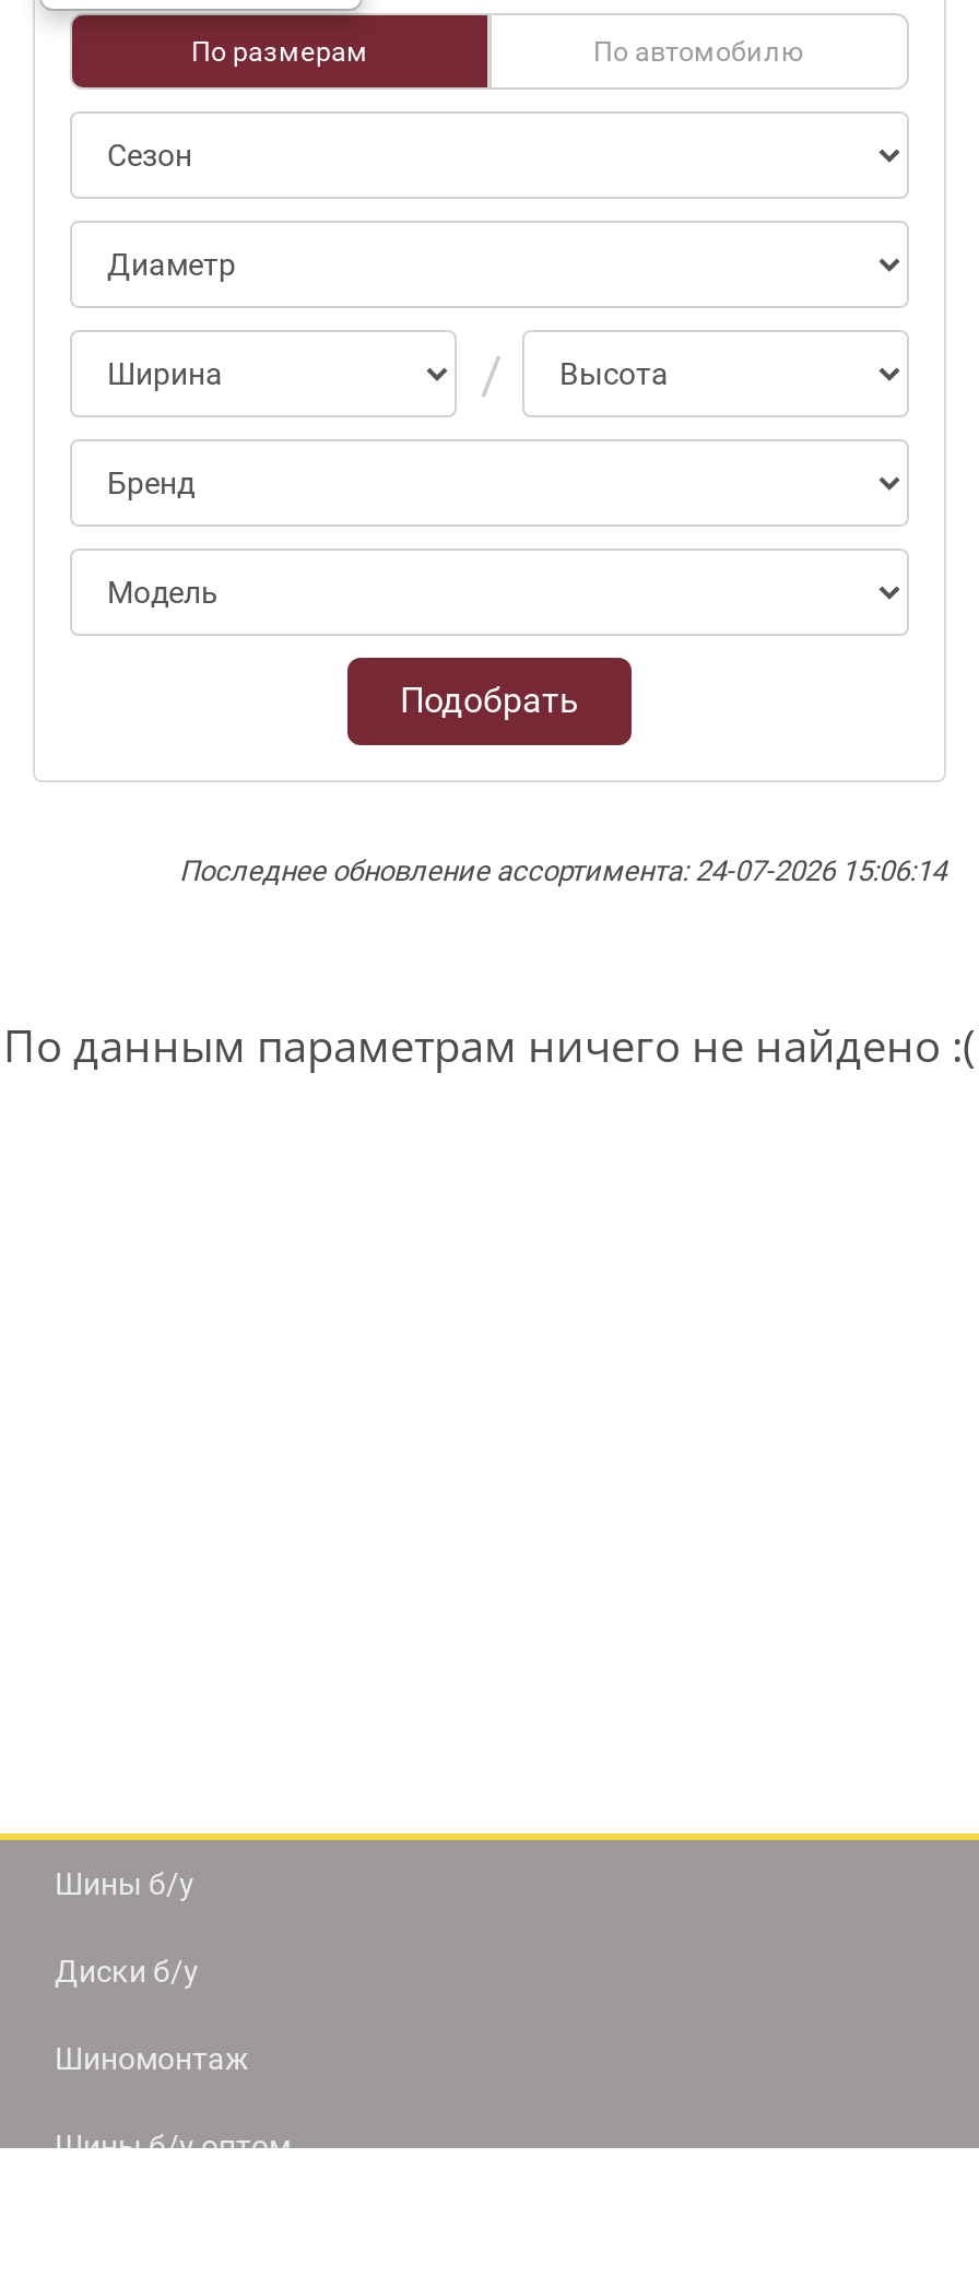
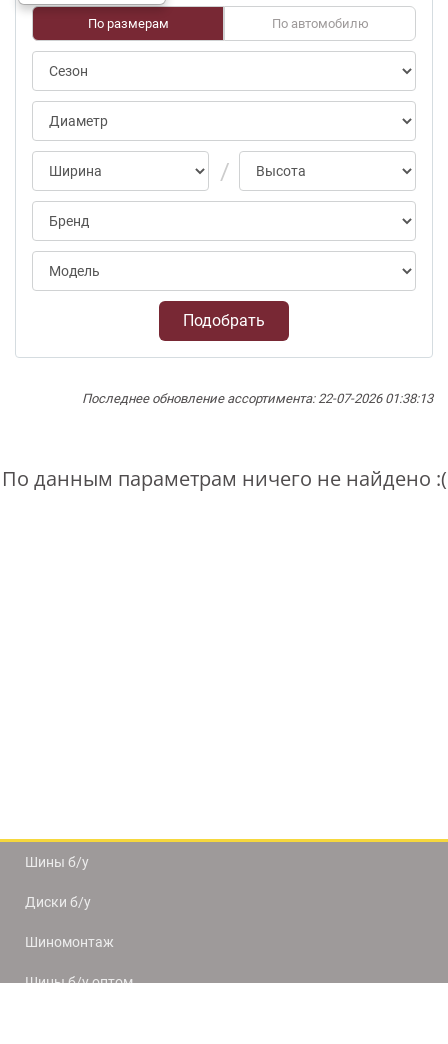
[179,854,946,887] Последнее обновление ассортимента: 24-07-2026 15:06:14 -> [82,391,433,406] Последнее обновление ассортимента: 22-07-2026 01:38:13

